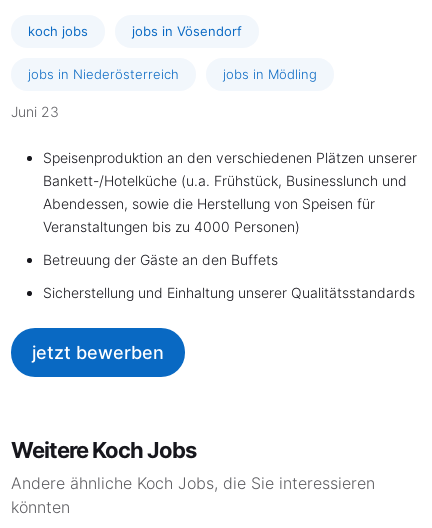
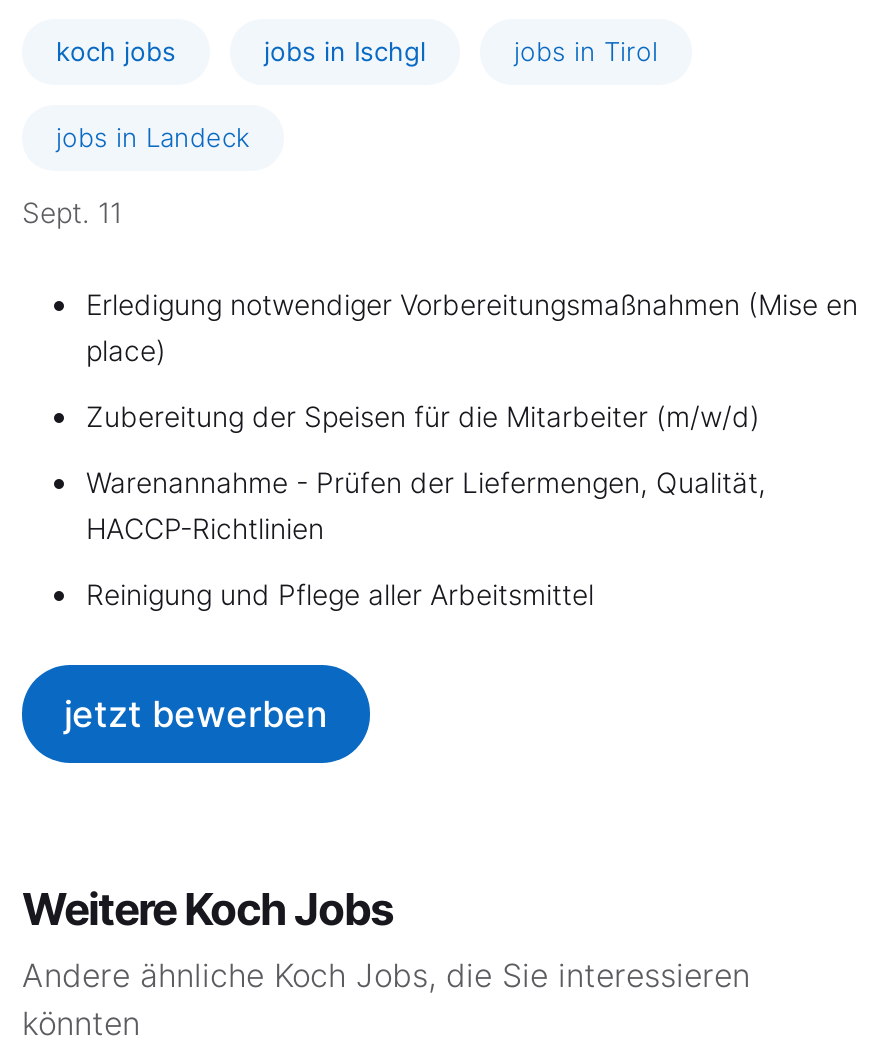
[11,23,423,301] jobs in Vösendorf | jobs in Niederösterreich | jobs in Mödling | Juni 23 | Speisenproduktion an den verschiedenen Plätzen unserer | Bankett-/Hotelküche (u.a. Frühstück, Businesslunch und | Abendessen, sowie die Herstellung von Speisen für | Veranstaltungen bis zu 4000 Personen) | Betreuung der Gäste an den Buffets | Sicherstellung und Einhaltung unserer Qualitätsstandards -> [22,35,858,611] jobs in Ischgl | jobs in Tirol | jobs in Landeck | Sept. 11 | Erledigung notwendiger Vorbereitungsmaßnahmen (Mise en | place) | Zubereitung der Speisen für die Mitarbeiter (m/w/d) | Warenannahme - Prüfen der Liefermengen, Qualität, | HACCP-Richtlinien | Reinigung und Pflege aller Arbeitsmittel

